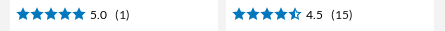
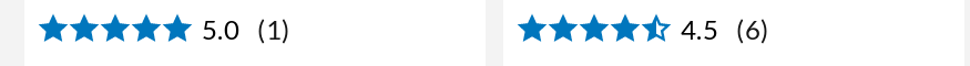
[306,7,353,22] 4.5 (15) -> [681,13,769,46] 4.5 (6)

